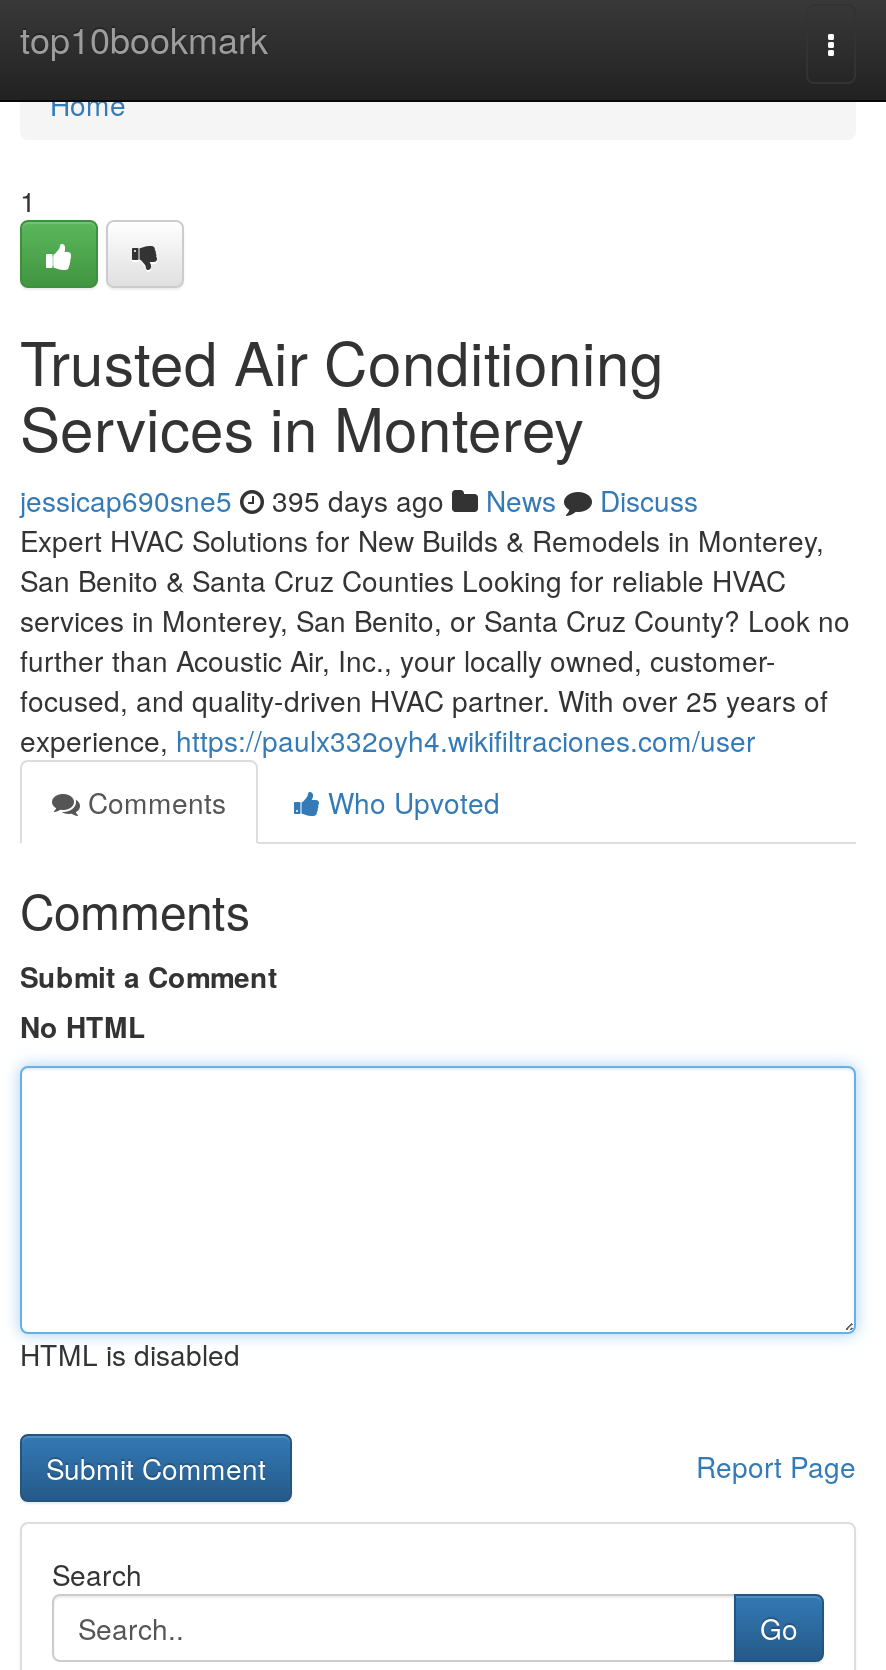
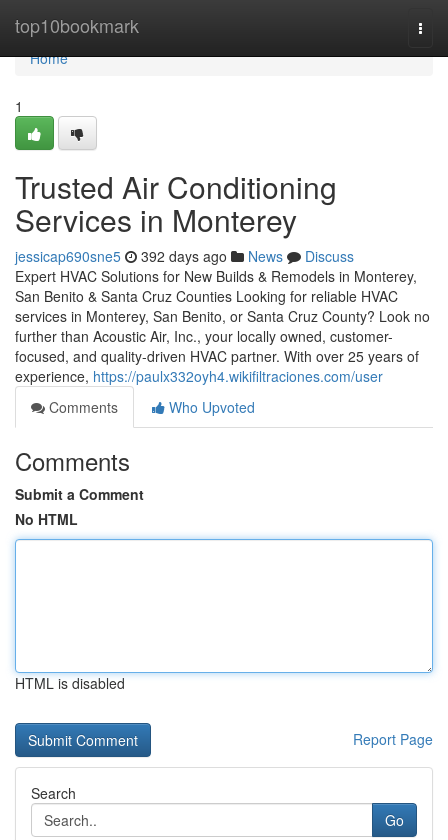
[20,480,698,520] jessicap690sne5 395 days ago News Discuss -> [15,246,354,266] jessicap690sne5 392 days ago News Discuss

